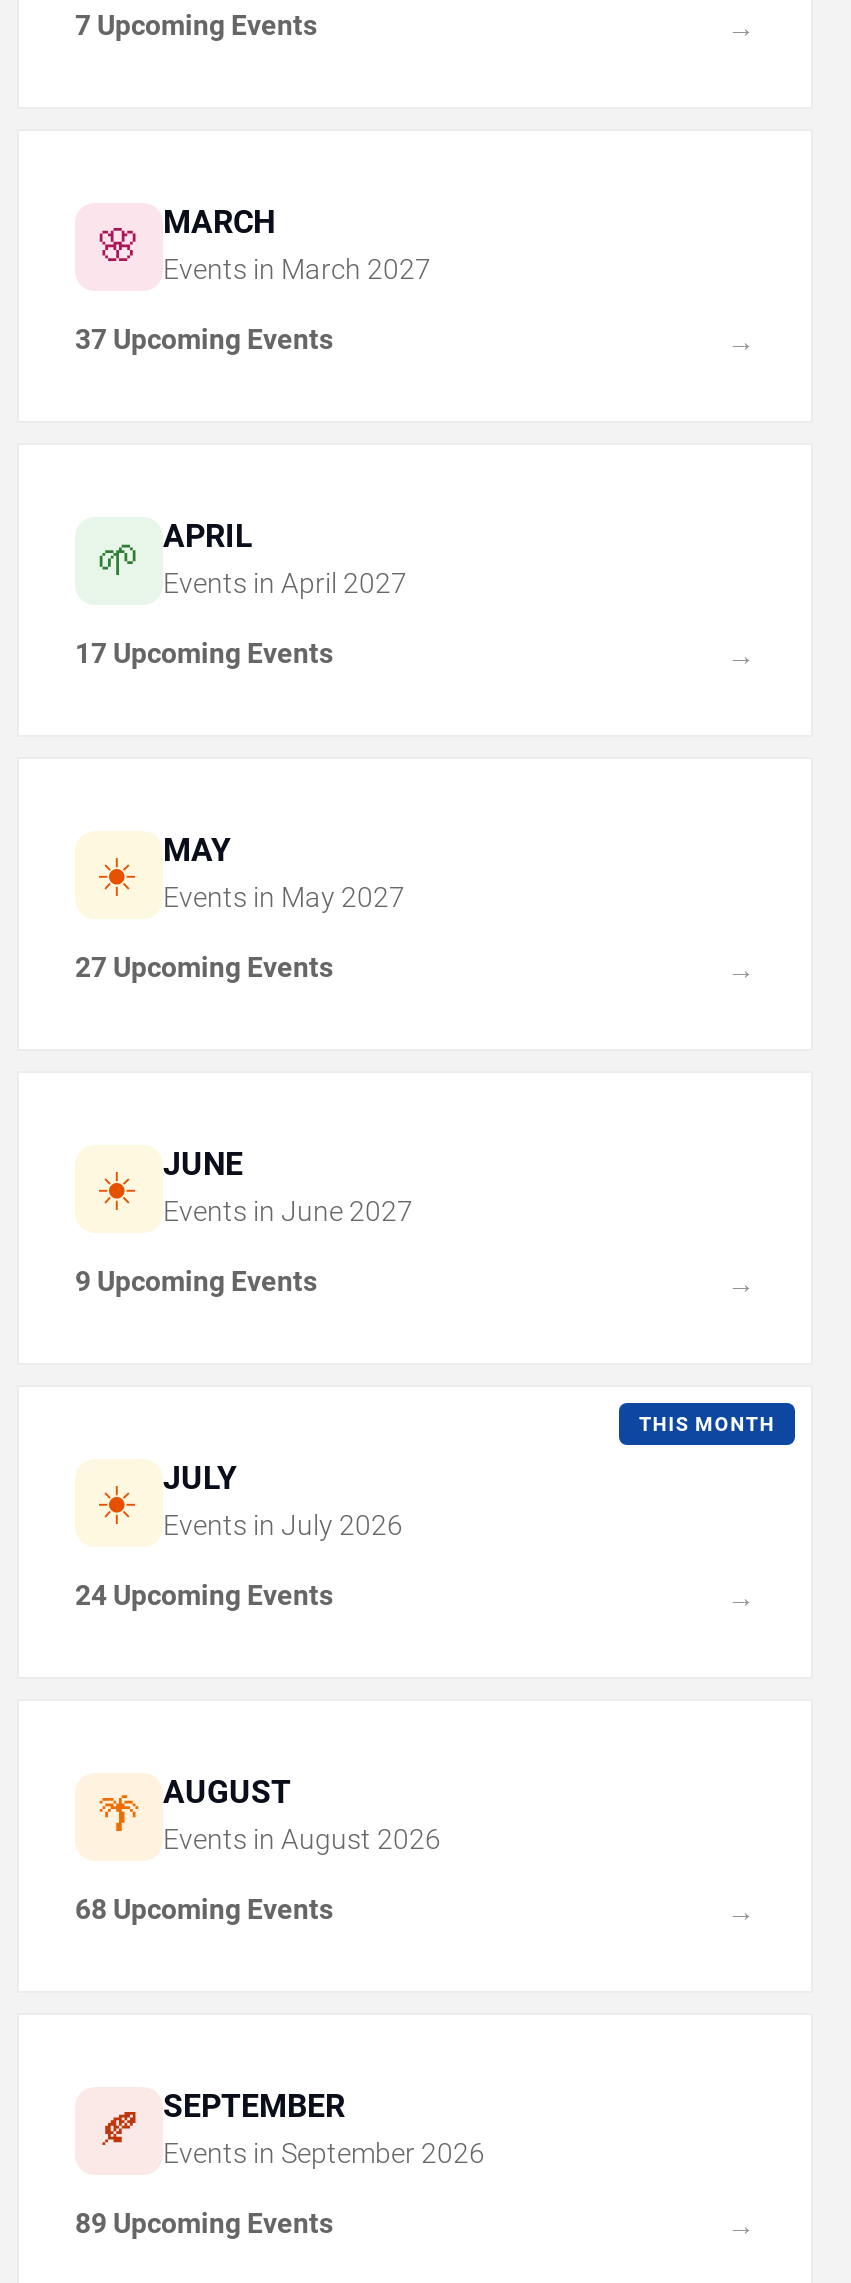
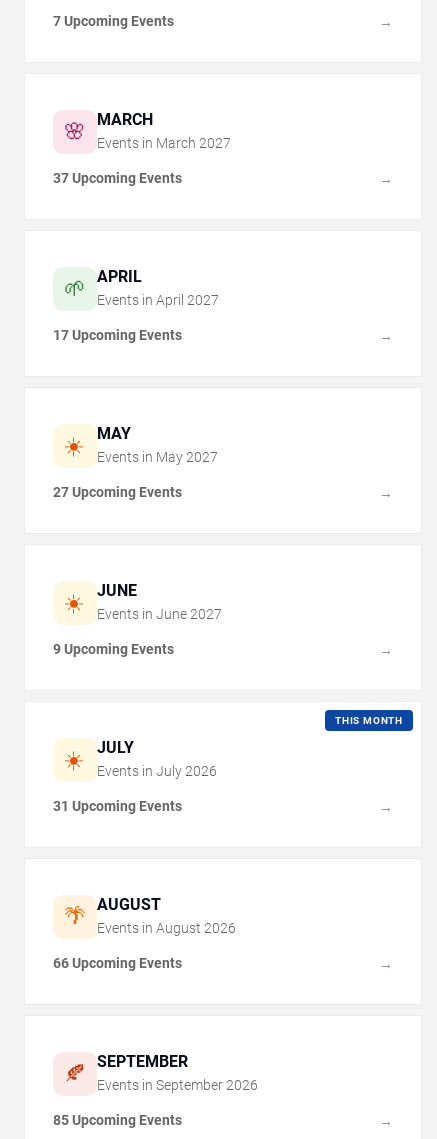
[75,1580,333,1612] 24 Upcoming Events -> [53,798,182,814] 31 Upcoming Events
[75,1894,333,1926] 68 Upcoming Events -> [53,955,182,971] 66 Upcoming Events
[75,2208,333,2240] 89 Upcoming Events -> [53,1112,182,1128] 85 Upcoming Events

